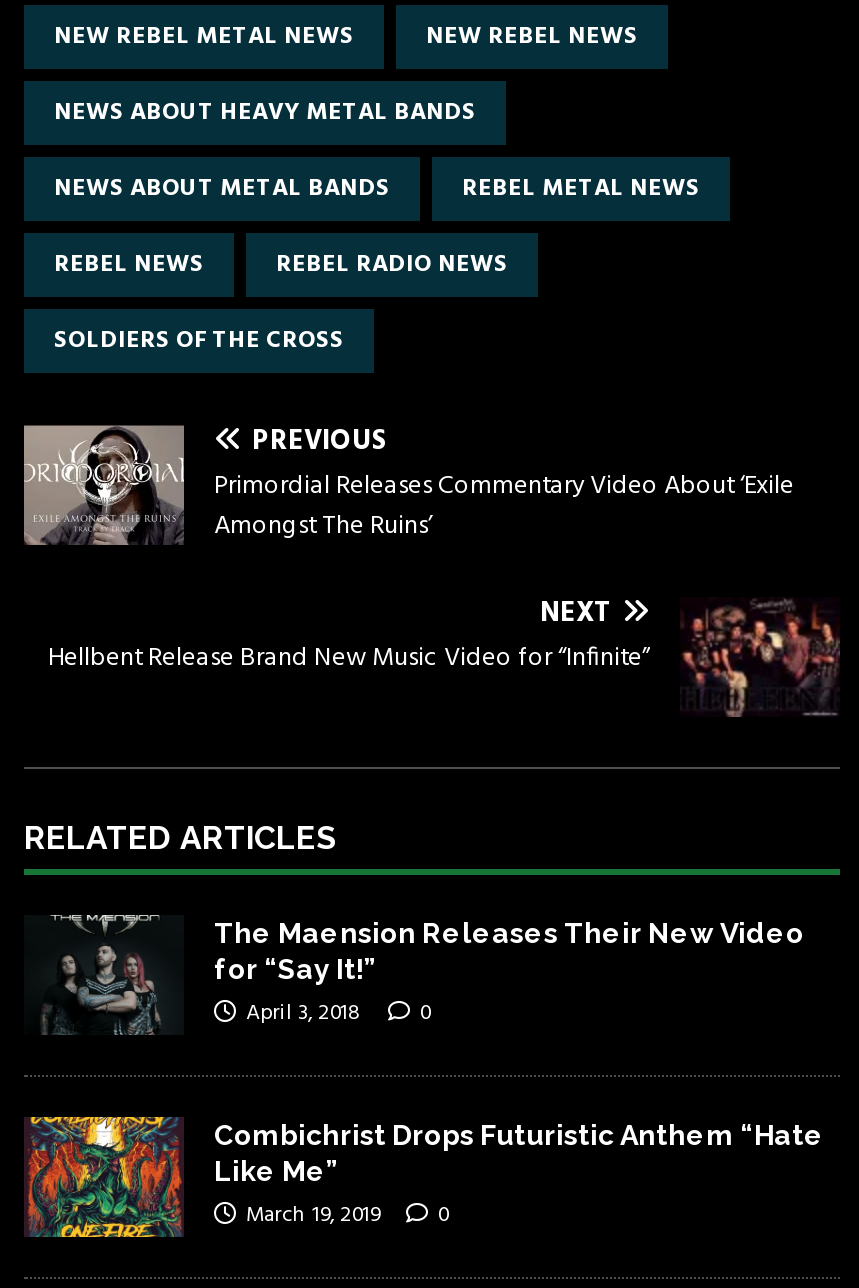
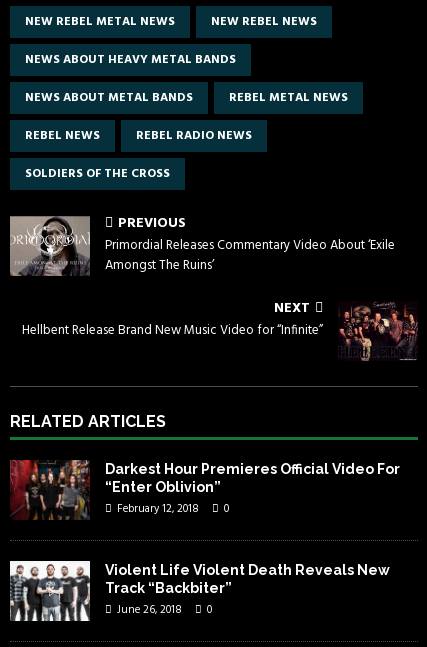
[24,913,804,1035] [image] | The Maension Releases Their New Video | for “Say It!” | April 3, 2018 -> [9,459,400,521] [image] | Darkest Hour Premieres Official Video For | “Enter Oblivion” | February 12, 2018
[24,1115,824,1239] [image] | Combichrist Drops Futuristic Anthem “Hate | Like Me” | March 19, 2019 -> [9,560,390,622] [image] | Violent Life Violent Death Reveals New | Track “Backbiter” | June 26, 2018

